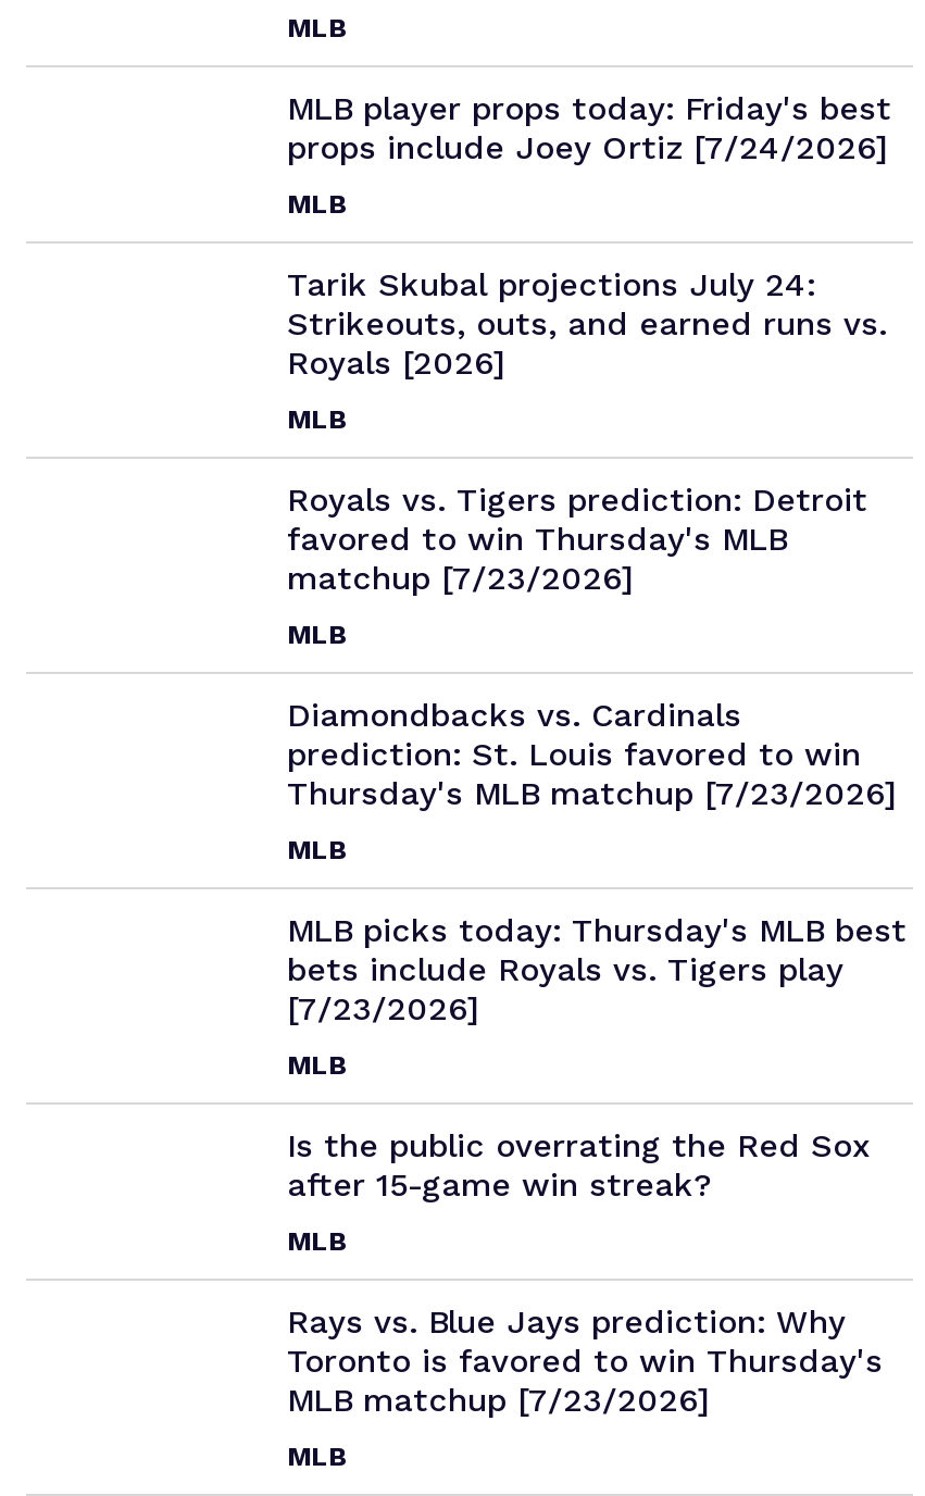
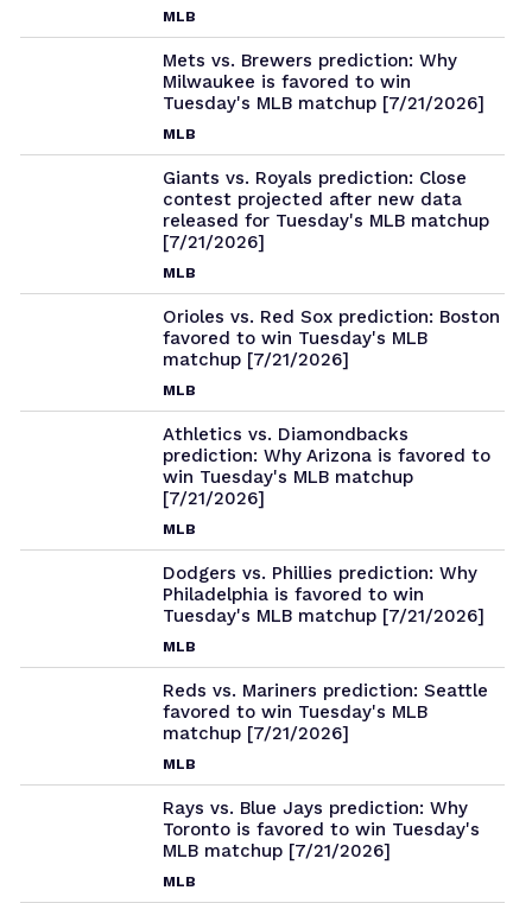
[287,89,891,167] MLB player props today: Friday's best | props include Joey Ortiz [7/24/2026] -> [163,50,484,114] Mets vs. Brewers prediction: Why | Milwaukee is favored to win | Tuesday's MLB matchup [7/21/2026]
[287,265,887,383] Tarik Skubal projections July 24: | Strikeouts, outs, and earned runs vs. | Royals [2026] -> [163,167,489,253] Giants vs. Royals prediction: Close | contest projected after new data | released for Tuesday's MLB matchup | [7/21/2026]
[287,481,867,598] Royals vs. Tigers prediction: Detroit | favored to win Thursday's MLB | matchup [7/23/2026] -> [163,306,500,370] Orioles vs. Red Sox prediction: Boston | favored to win Tuesday's MLB | matchup [7/21/2026]
[287,696,898,813] Diamondbacks vs. Cardinals | prediction: St. Louis favored to win | Thursday's MLB matchup [7/23/2026] -> [163,424,490,509] Athletics vs. Diamondbacks | prediction: Why Arizona is favored to | win Tuesday's MLB matchup | [7/21/2026]
[287,911,907,1028] MLB picks today: Thursday's MLB best | bets include Royals vs. Tigers play | [7/23/2026] -> [163,562,484,627] Dodgers vs. Phillies prediction: Why | Philadelphia is favored to win | Tuesday's MLB matchup [7/21/2026]
[287,1126,870,1205] Is the public overrating the Red Sox | after 15-game win streak? -> [163,680,488,744] Reds vs. Mariners prediction: Seattle | favored to win Tuesday's MLB | matchup [7/21/2026]
[287,1342,883,1381] Toronto is favored to win Thursday's -> [163,819,480,840] Toronto is favored to win Tuesday's
[287,1381,711,1420] MLB matchup [7/23/2026] -> [163,840,391,861] MLB matchup [7/21/2026]

